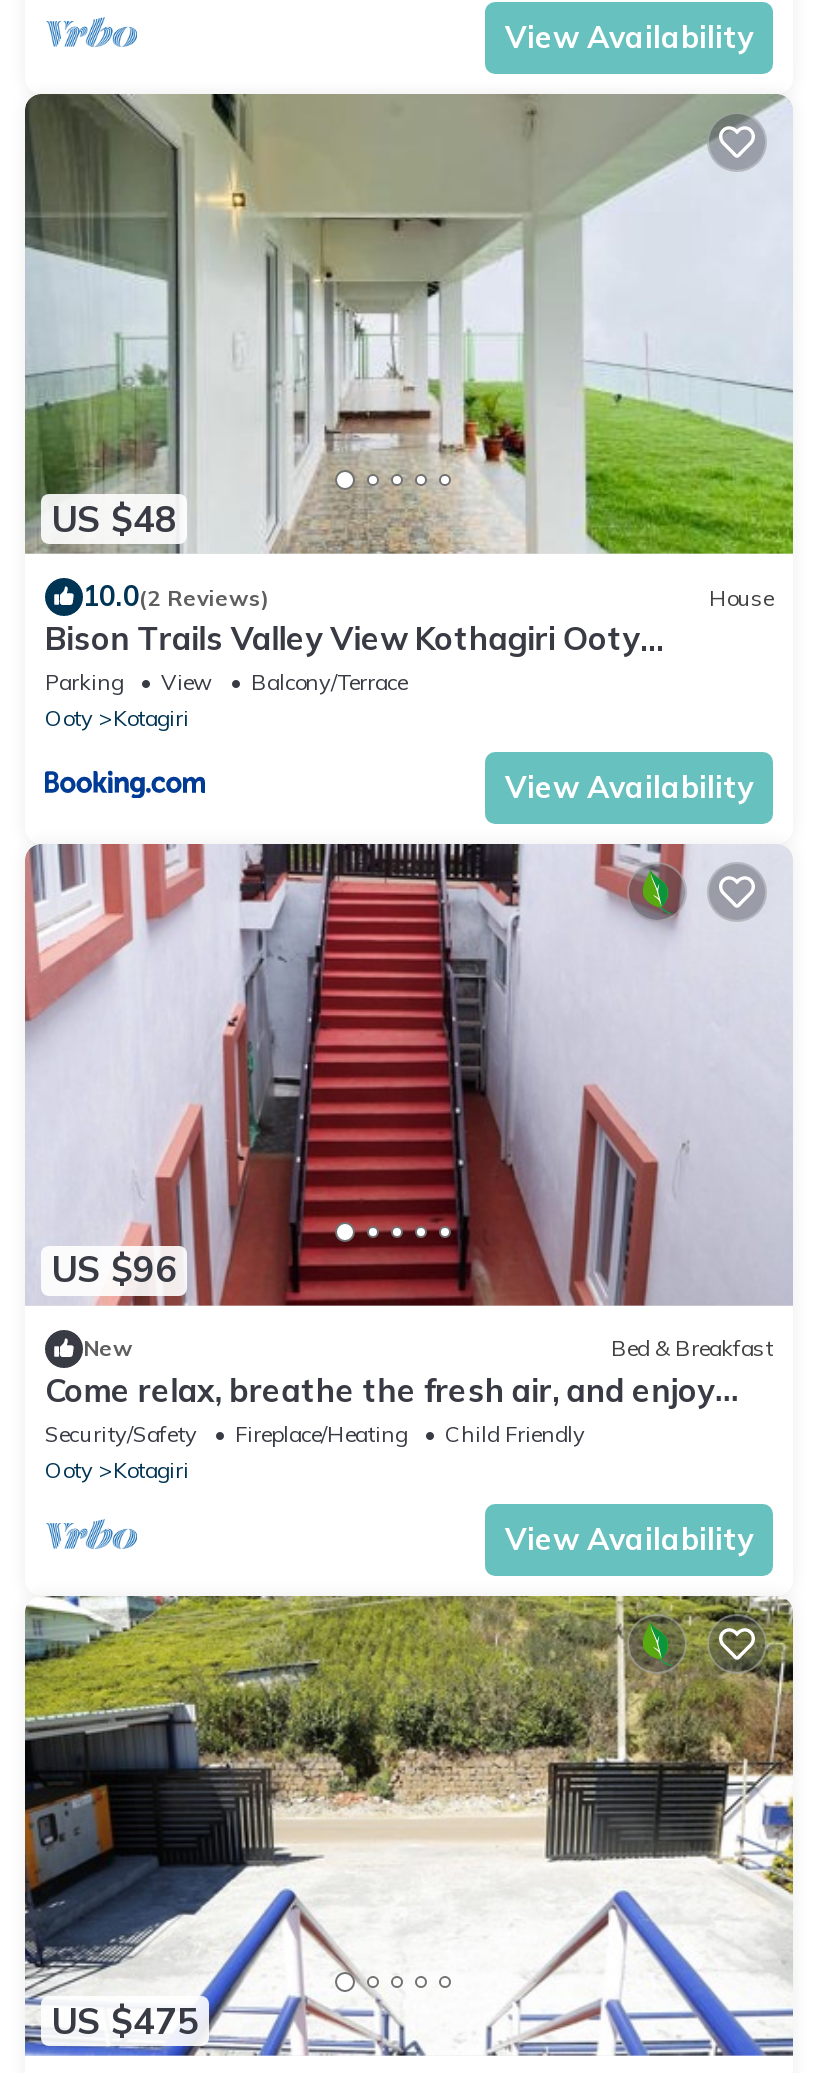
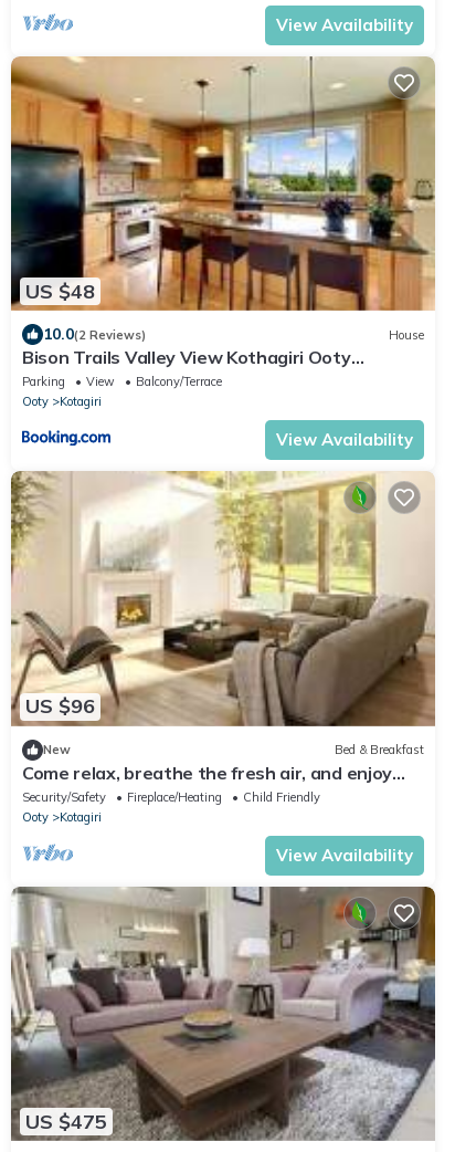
[23,92,795,556] [image] -> [10,56,436,312] [image]
[25,842,791,1308] [image] -> [10,470,435,727] [image]
[23,1594,795,2058] [image] -> [10,886,436,1142] [image]

